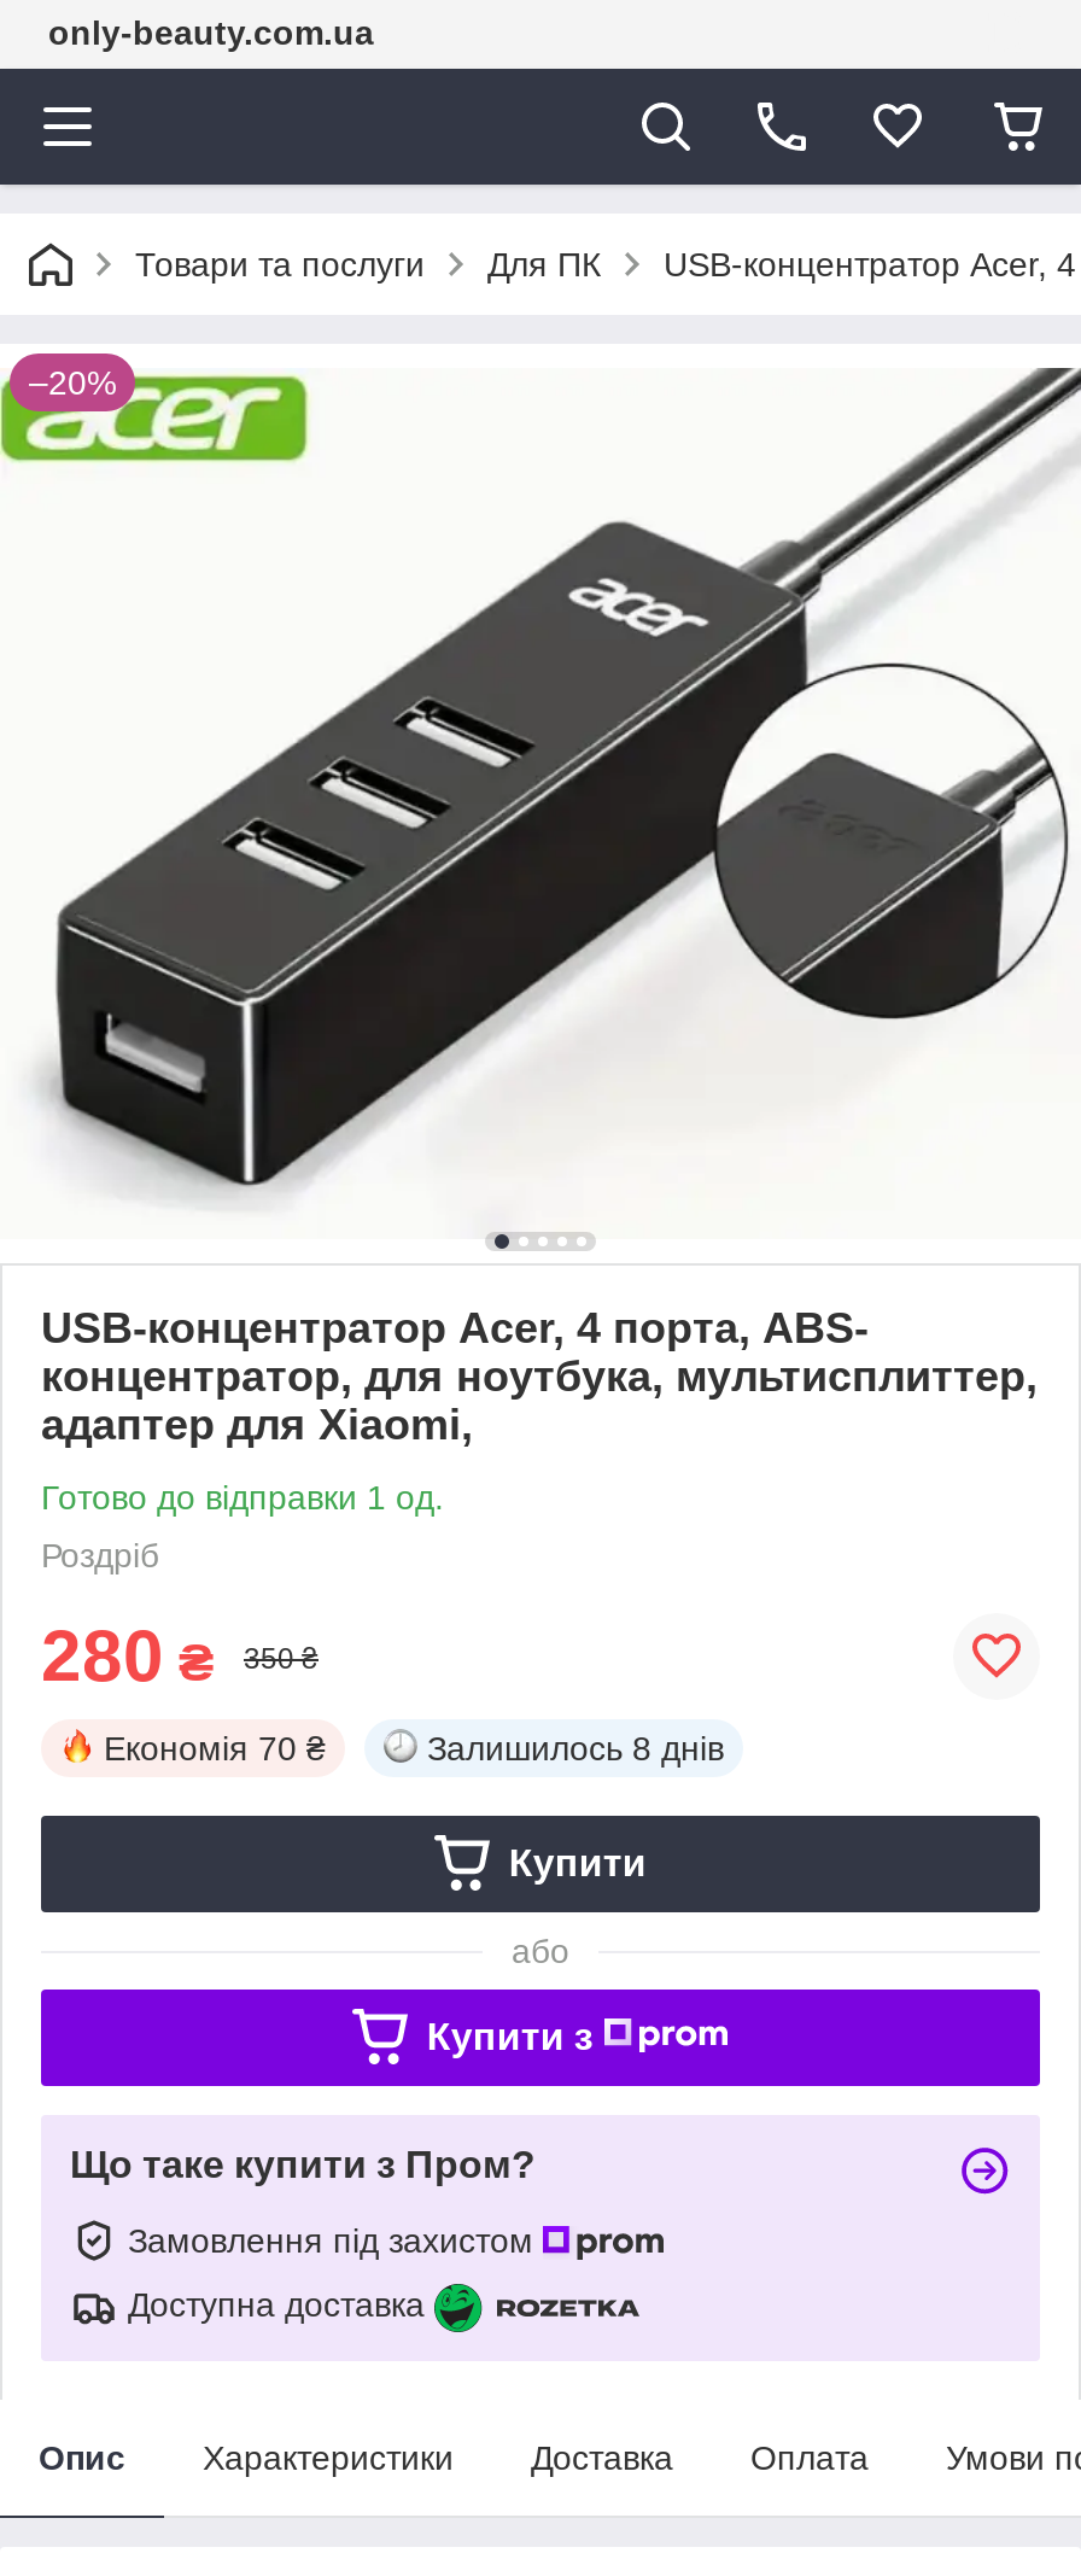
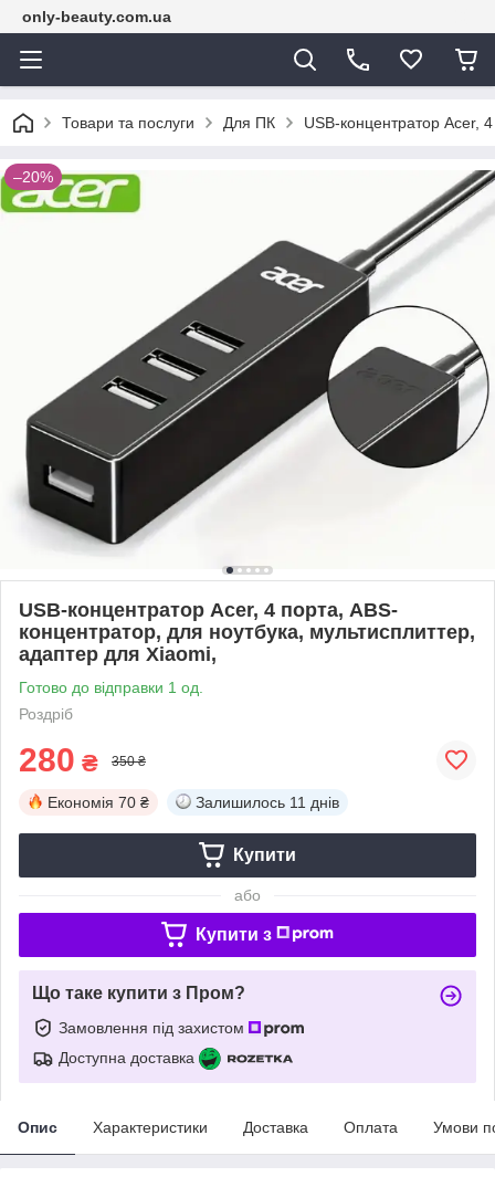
[427,1728,724,1767] Залишилось 8 днів -> [196,793,339,811] Залишилось 11 днів

